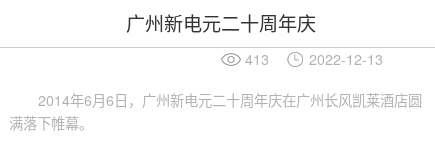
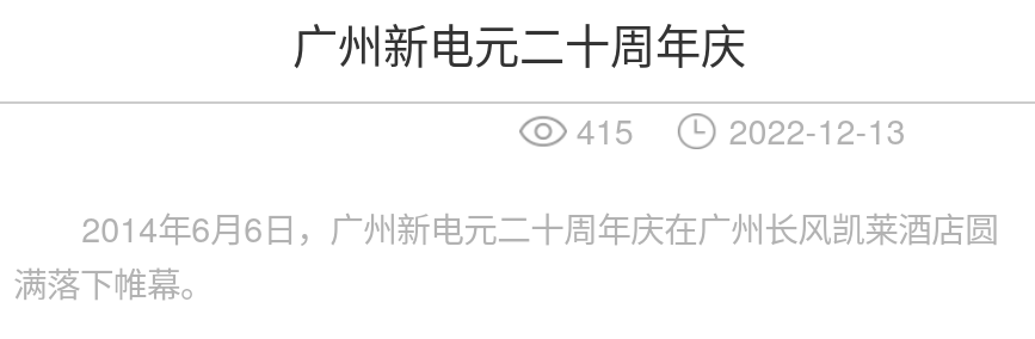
[245,49,383,69] 413 2022-12-13 -> [576,106,905,154] 415 2022-12-13

